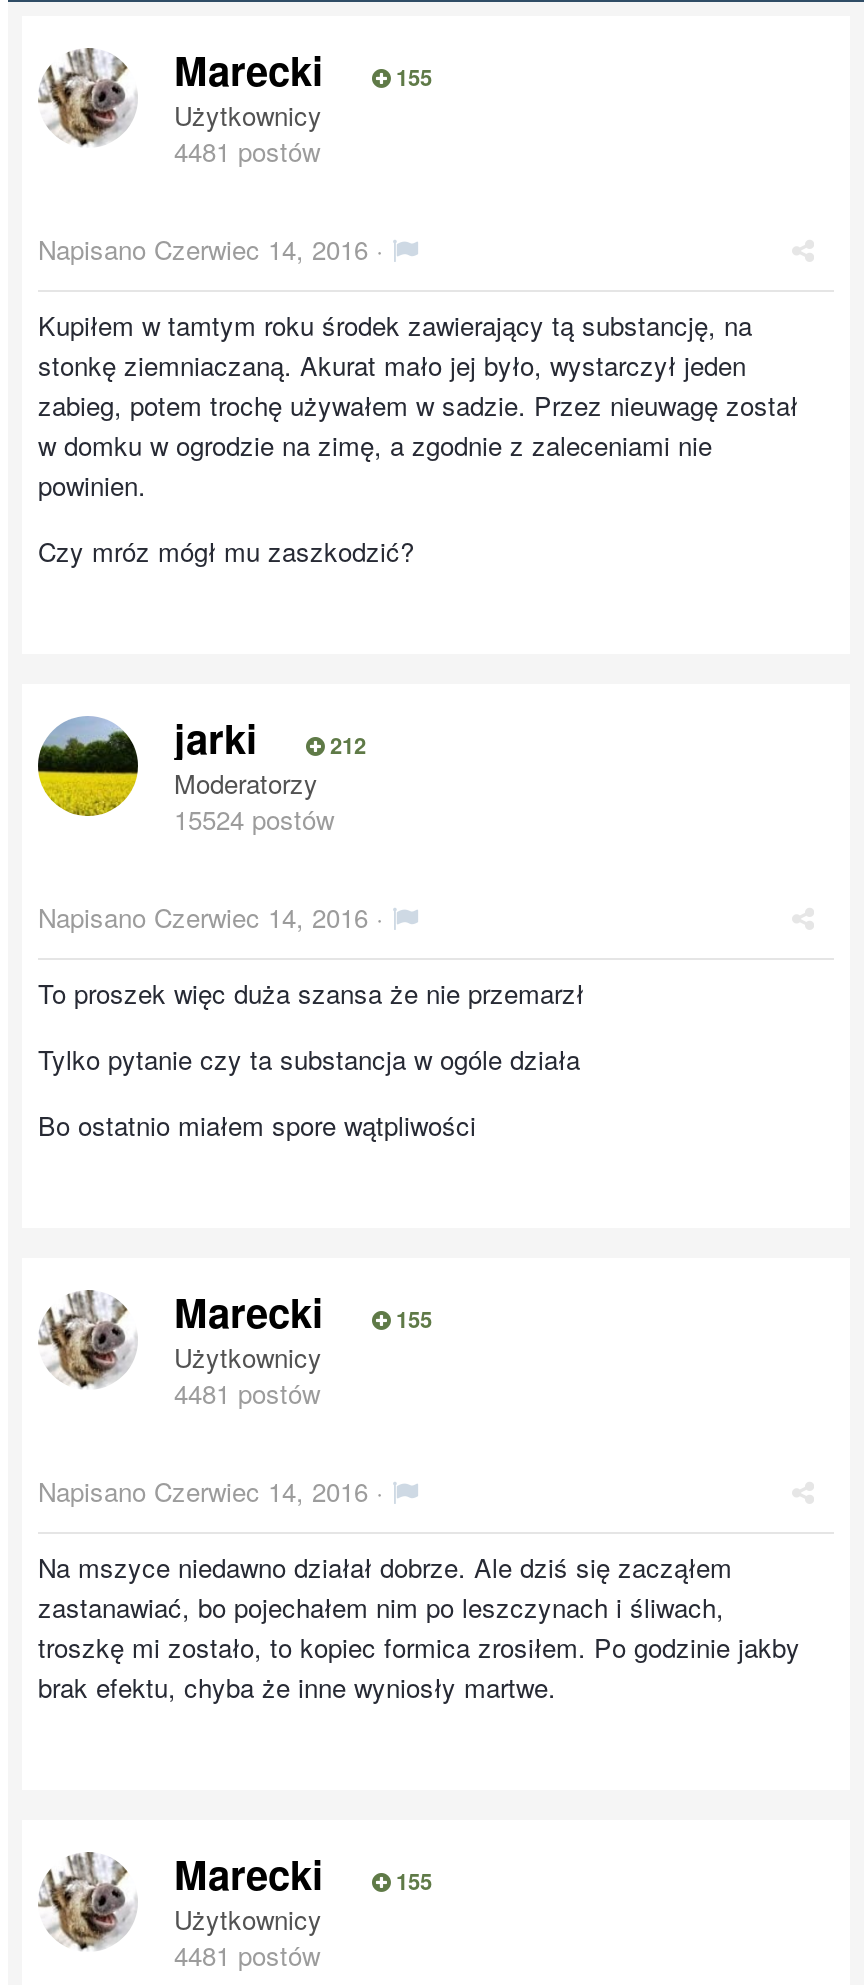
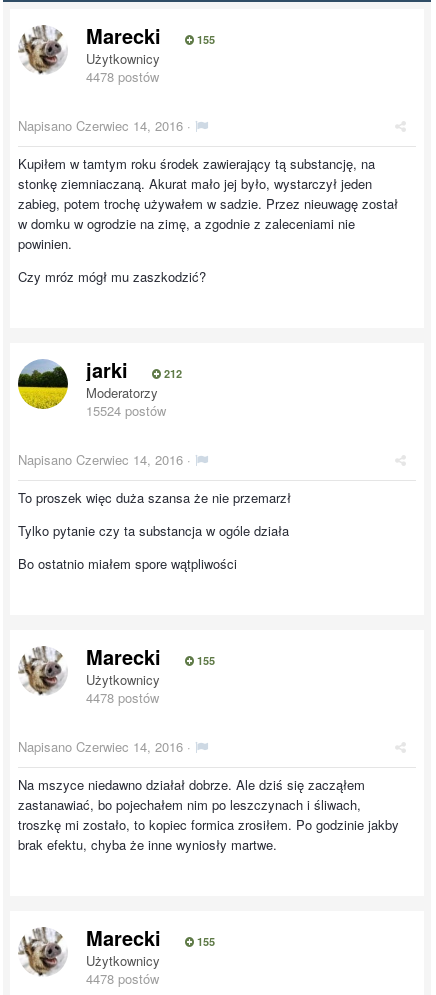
[174,132,320,170] 4481 postów -> [86,67,159,86] 4478 postów
[174,1374,320,1412] 4481 postów -> [86,688,159,707] 4478 postów
[174,1936,320,1974] 4481 postów -> [86,969,159,988] 4478 postów

